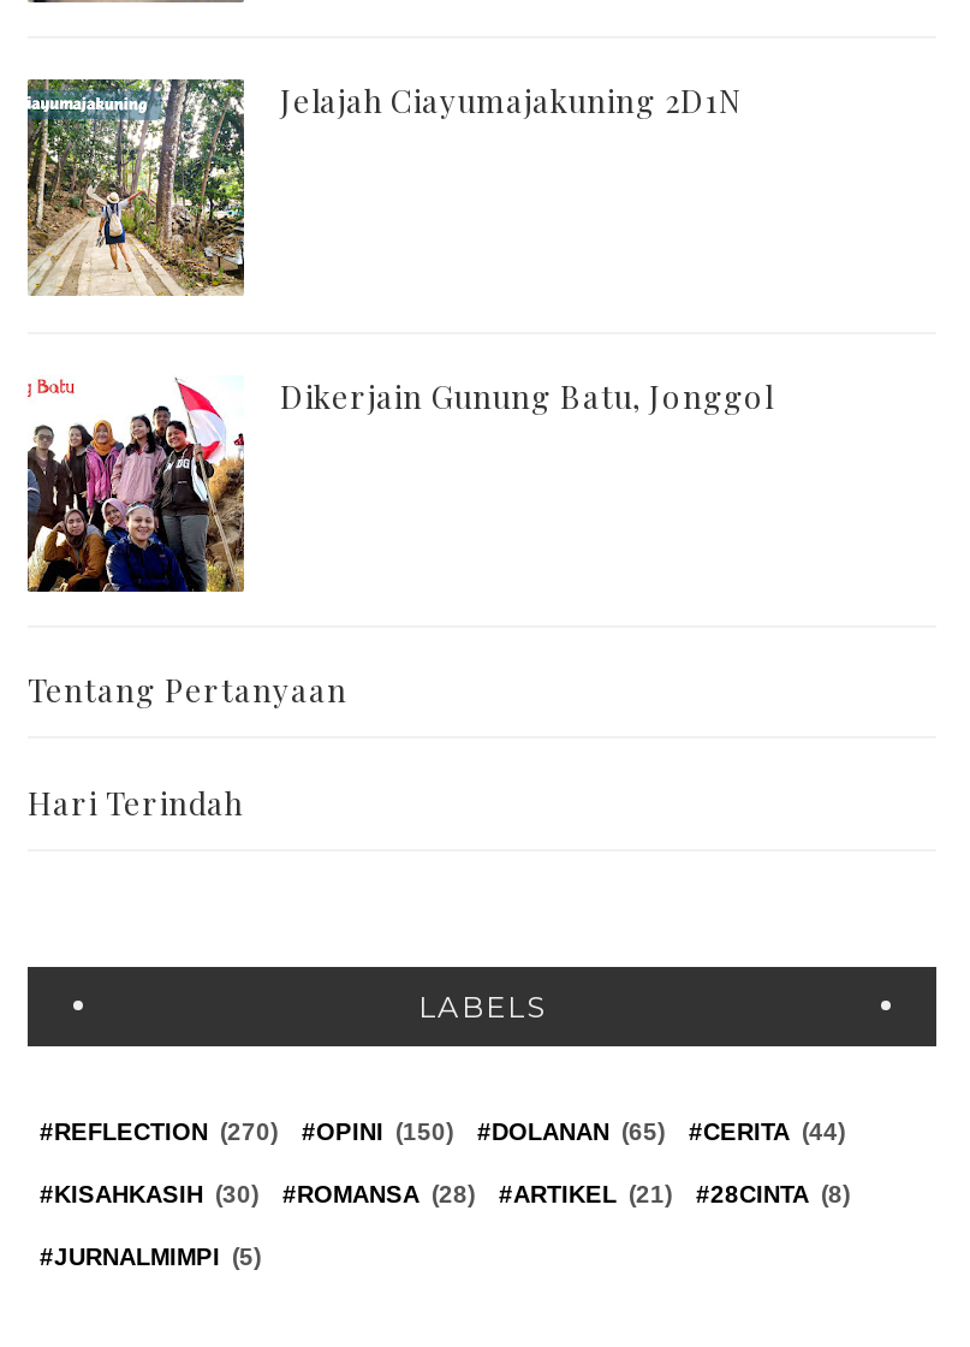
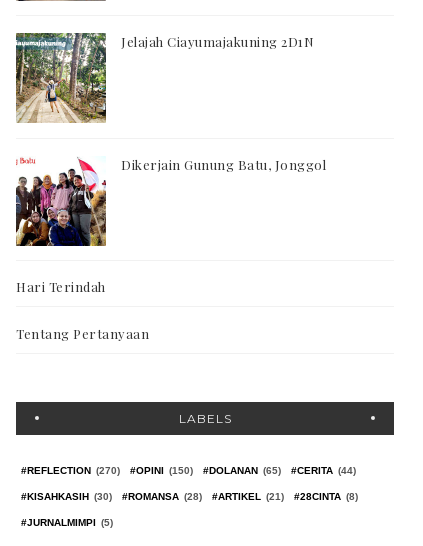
moved [28,668,347,709] -> [16,325,149,342]: Tentang Pertanyaan
moved [28,781,243,822] -> [16,278,105,295]: Hari Terindah

